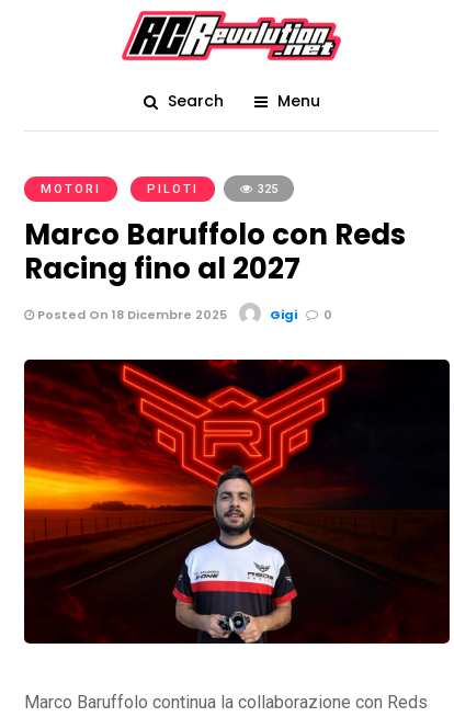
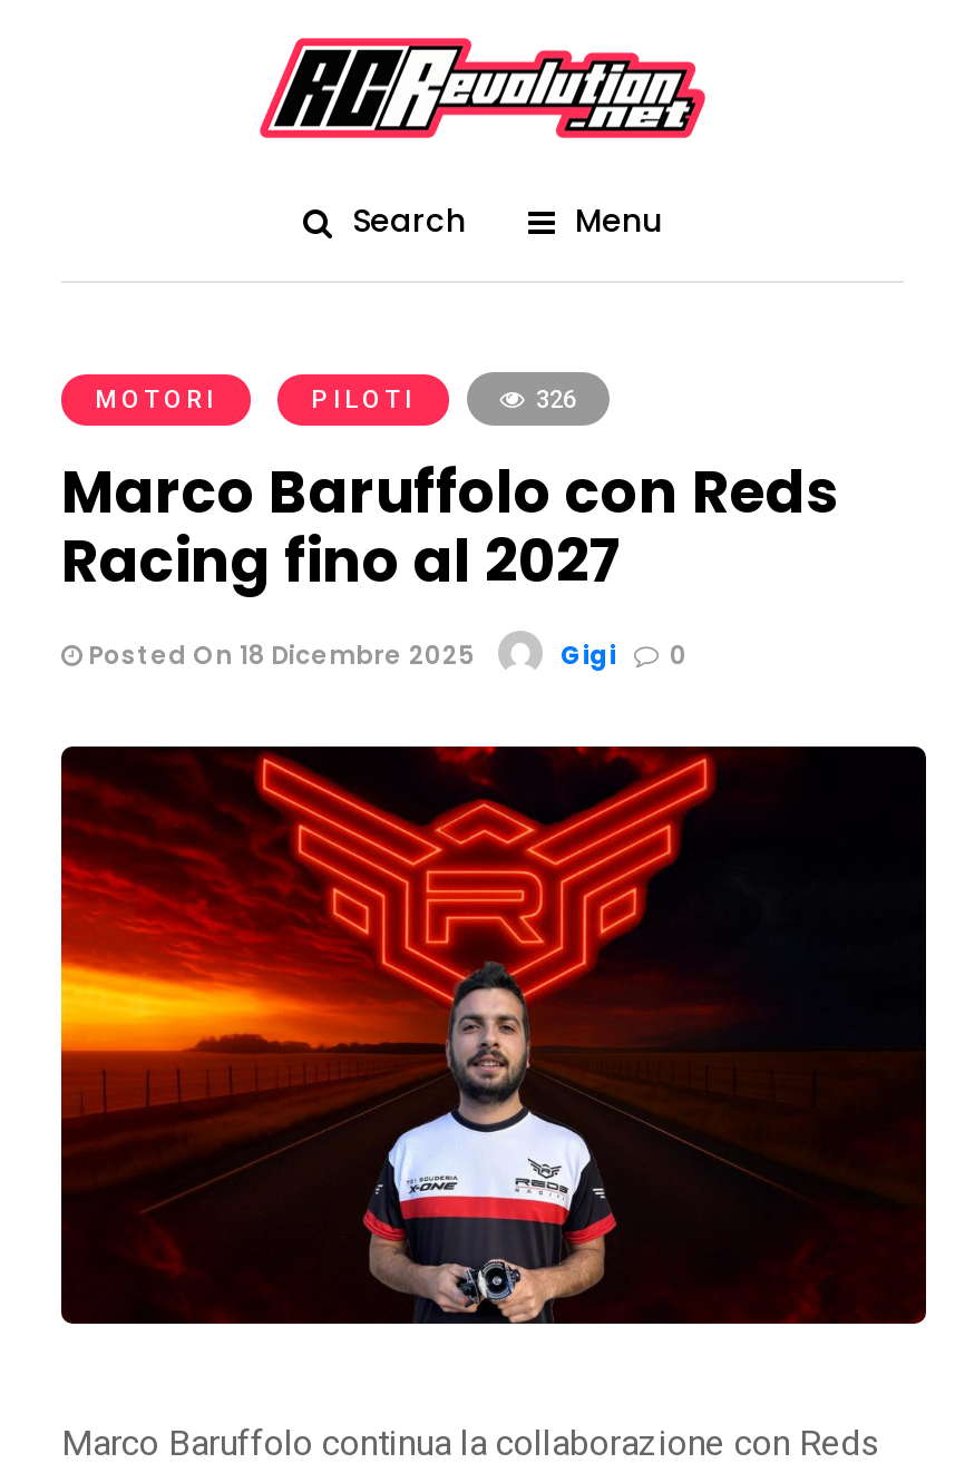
[258,182,277,196] 325 -> [536,386,576,414] 326

